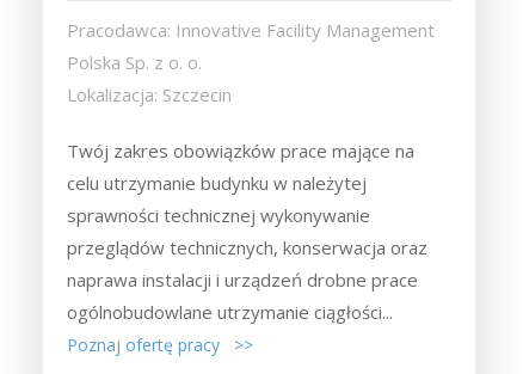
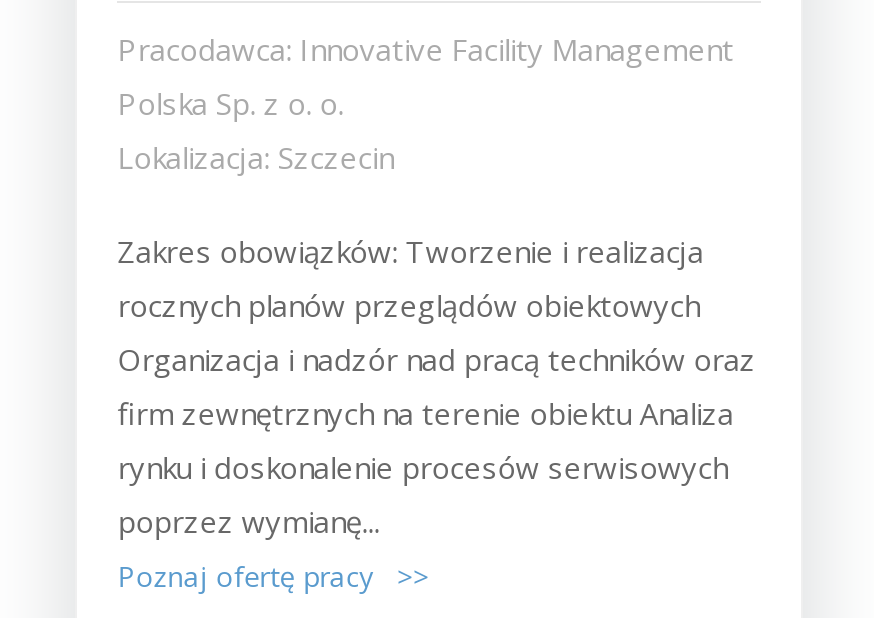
[67,138,428,323] Twój zakres obowiązków prace mające na | celu utrzymanie budynku w należytej | sprawności technicznej wykonywanie | przeglądów technicznych, konserwacja oraz | naprawa instalacji i urządzeń drobne prace | ogólnobudowlane utrzymanie ciągłości... -> [117,231,755,541] Zakres obowiązków: Tworzenie i realizacja | rocznych planów przeglądów obiektowych | Organizacja i nadzór nad pracą techników oraz | firm zewnętrznych na terenie obiektu Analiza | rynku i doskonalenie procesów serwisowych | poprzez wymianę...

